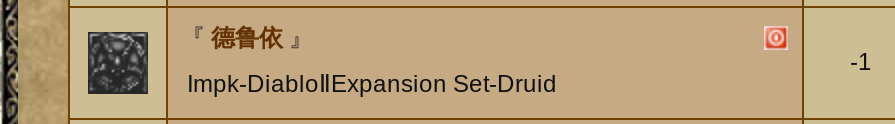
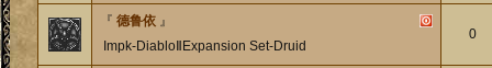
[850,48,872,76] -1 -> [469,26,477,42] 0

